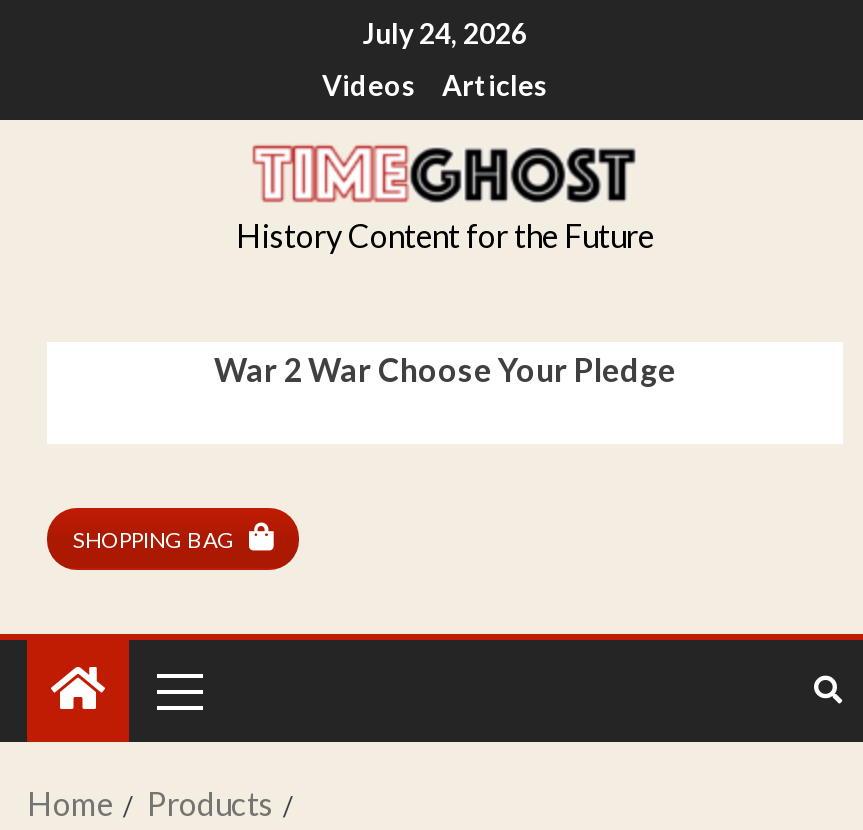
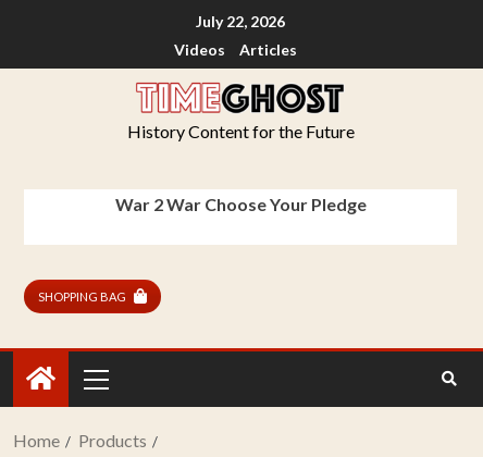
[363,17,527,51] July 24, 2026 -> [196,12,285,31] July 22, 2026

